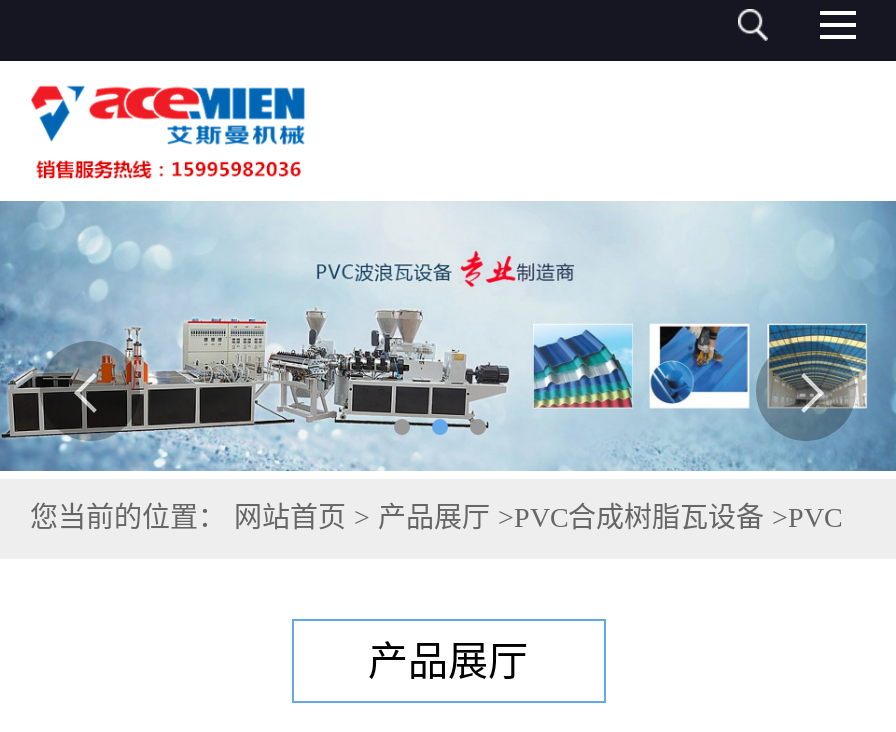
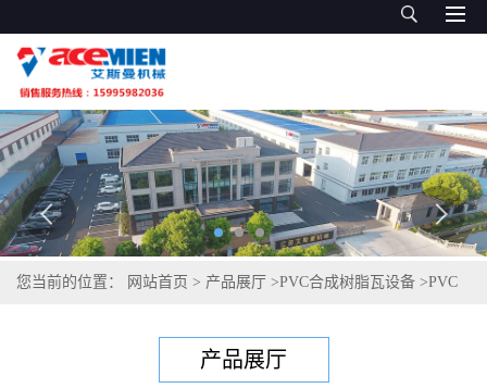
[6,199,890,473] [image] -> [3,109,484,258] [image]

